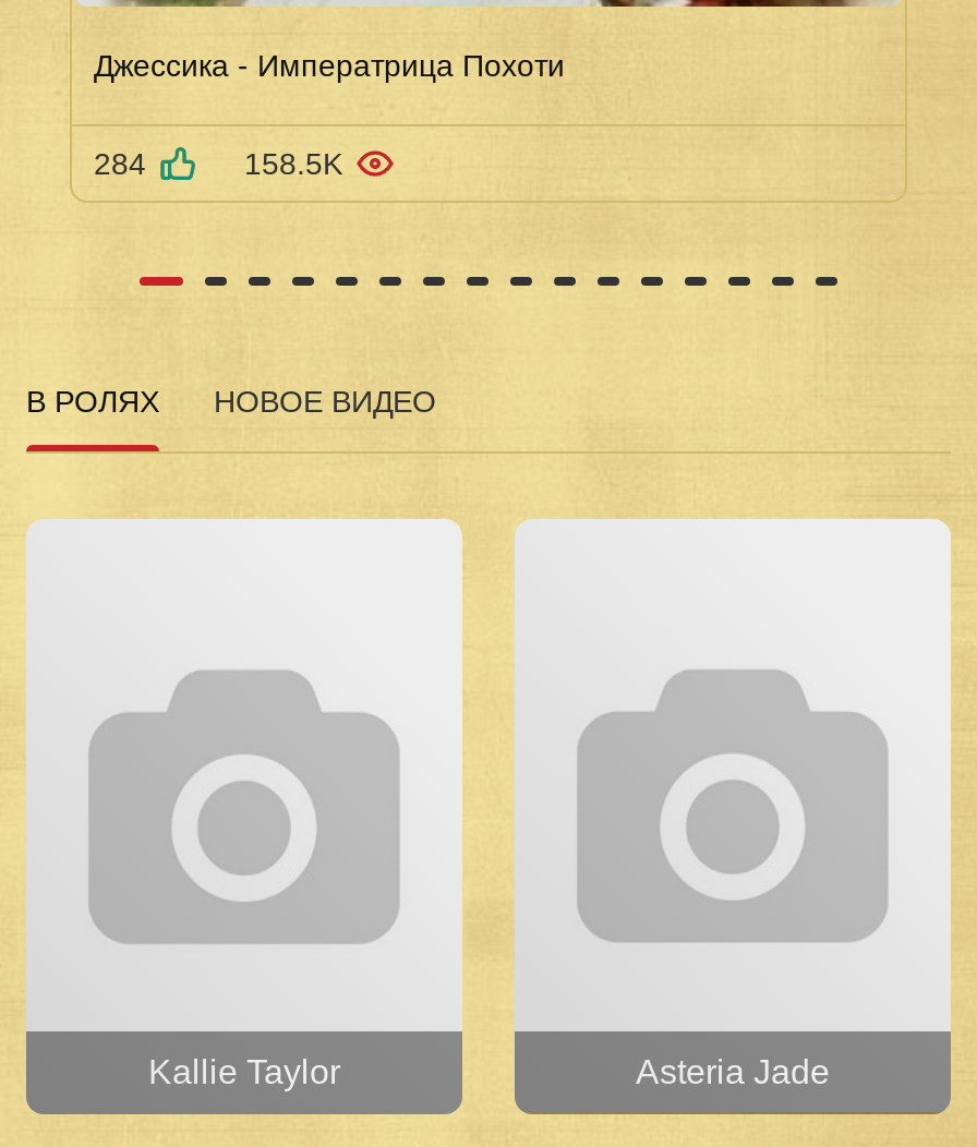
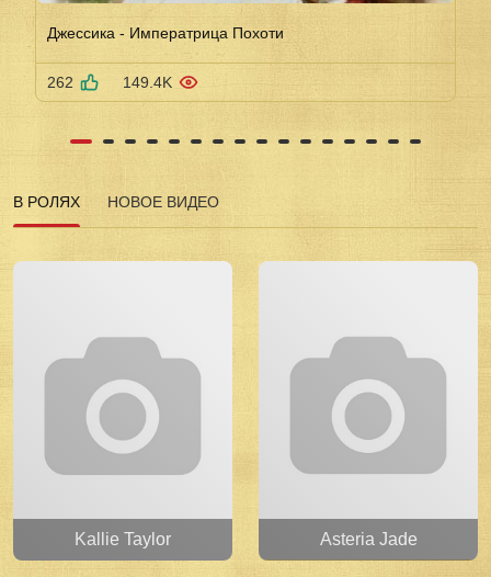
[94,147,342,182] 284 | 158.5K -> [47,74,172,91] 262 | 149.4K

